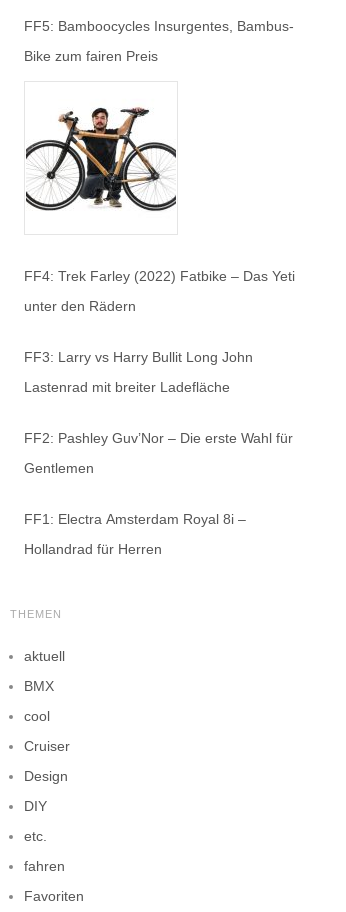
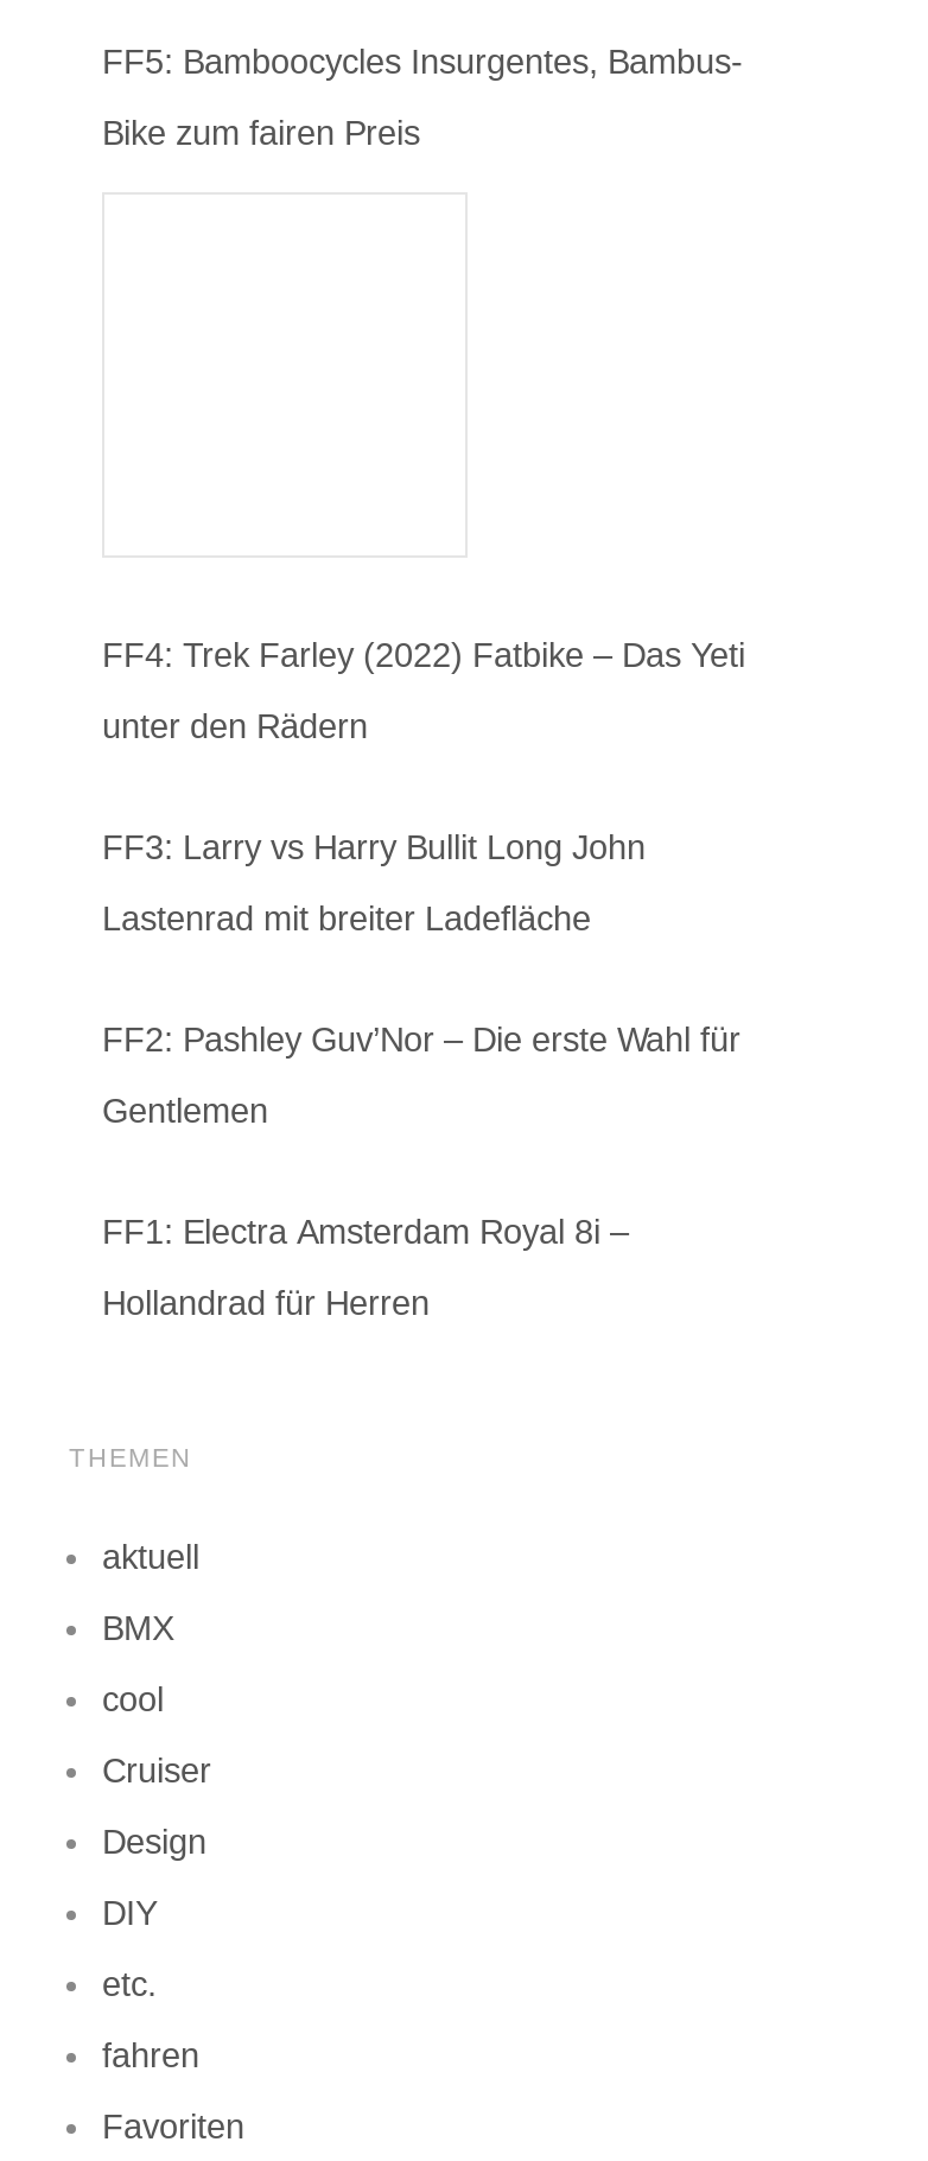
[25,106,177,212] [image] -> none

